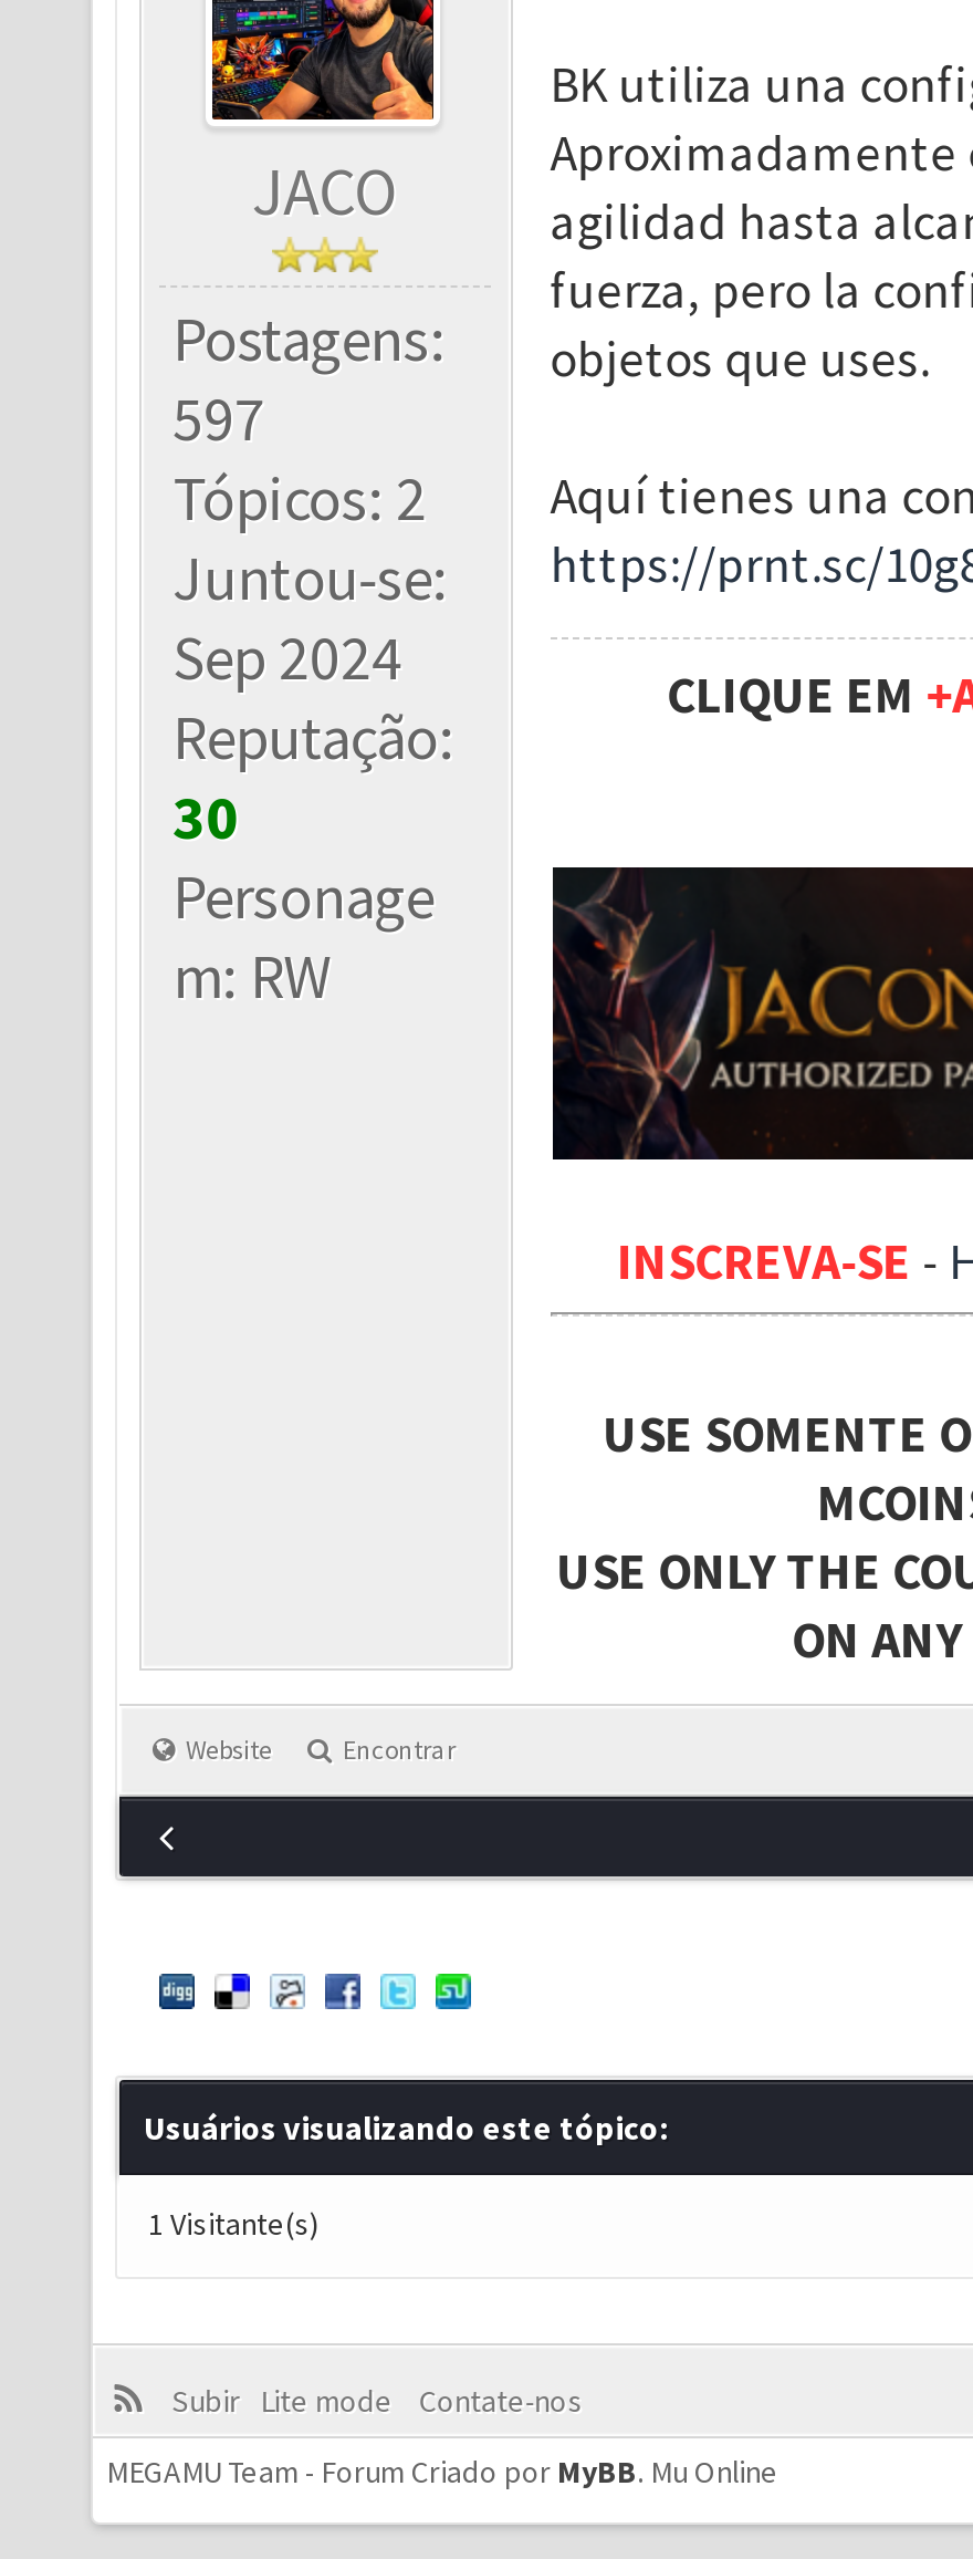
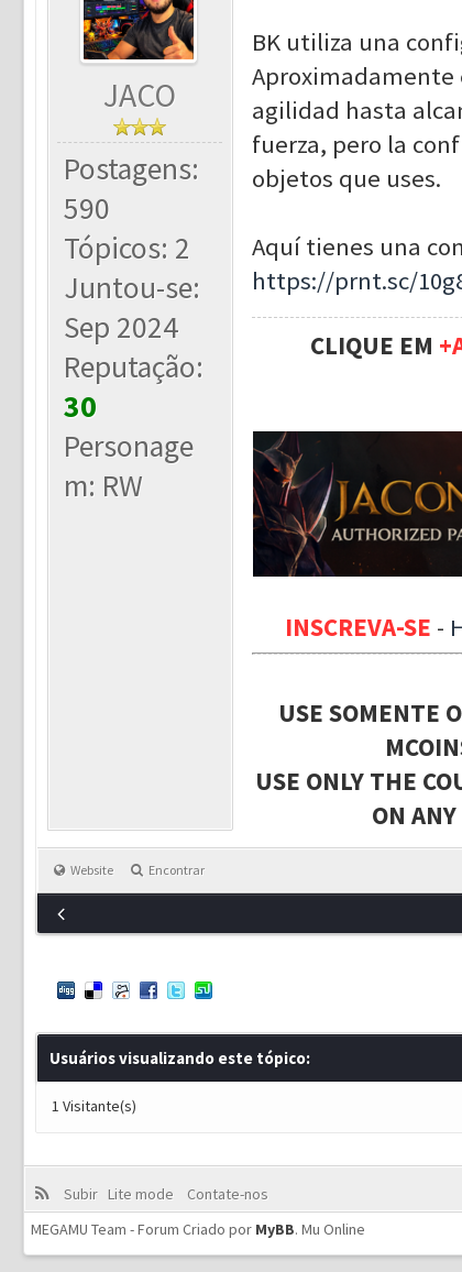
[173,381,266,458] 597 -> [64,189,110,228] 590

